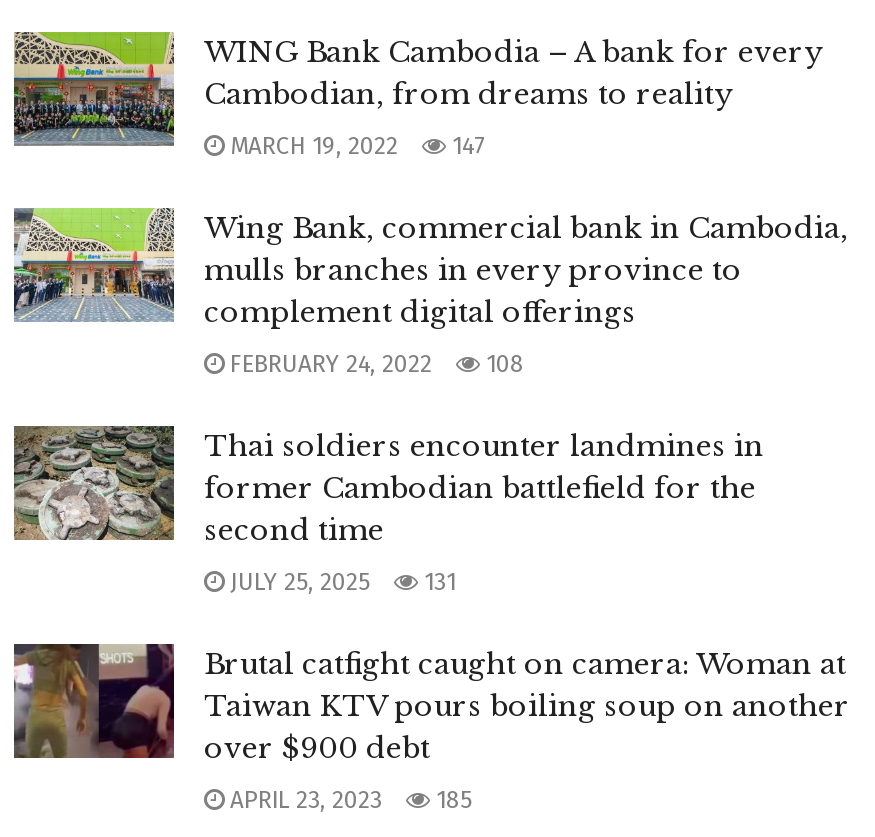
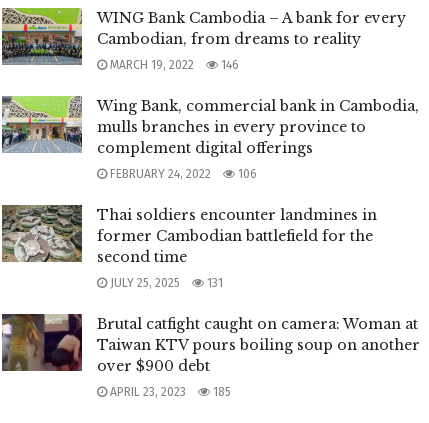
[224,133,484,161] MARCH 19, 2022 147 -> [107,58,239,72] MARCH 19, 2022 146
[224,351,524,379] FEBRUARY 24, 2022 108 -> [107,167,257,181] FEBRUARY 24, 2022 106

